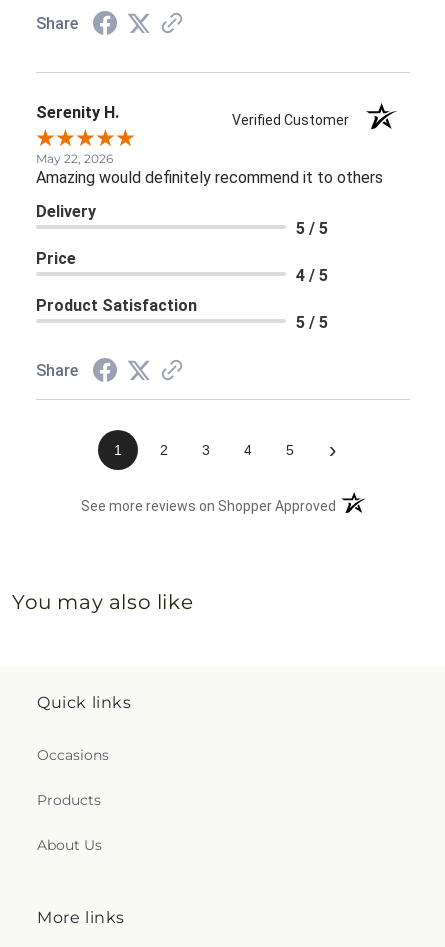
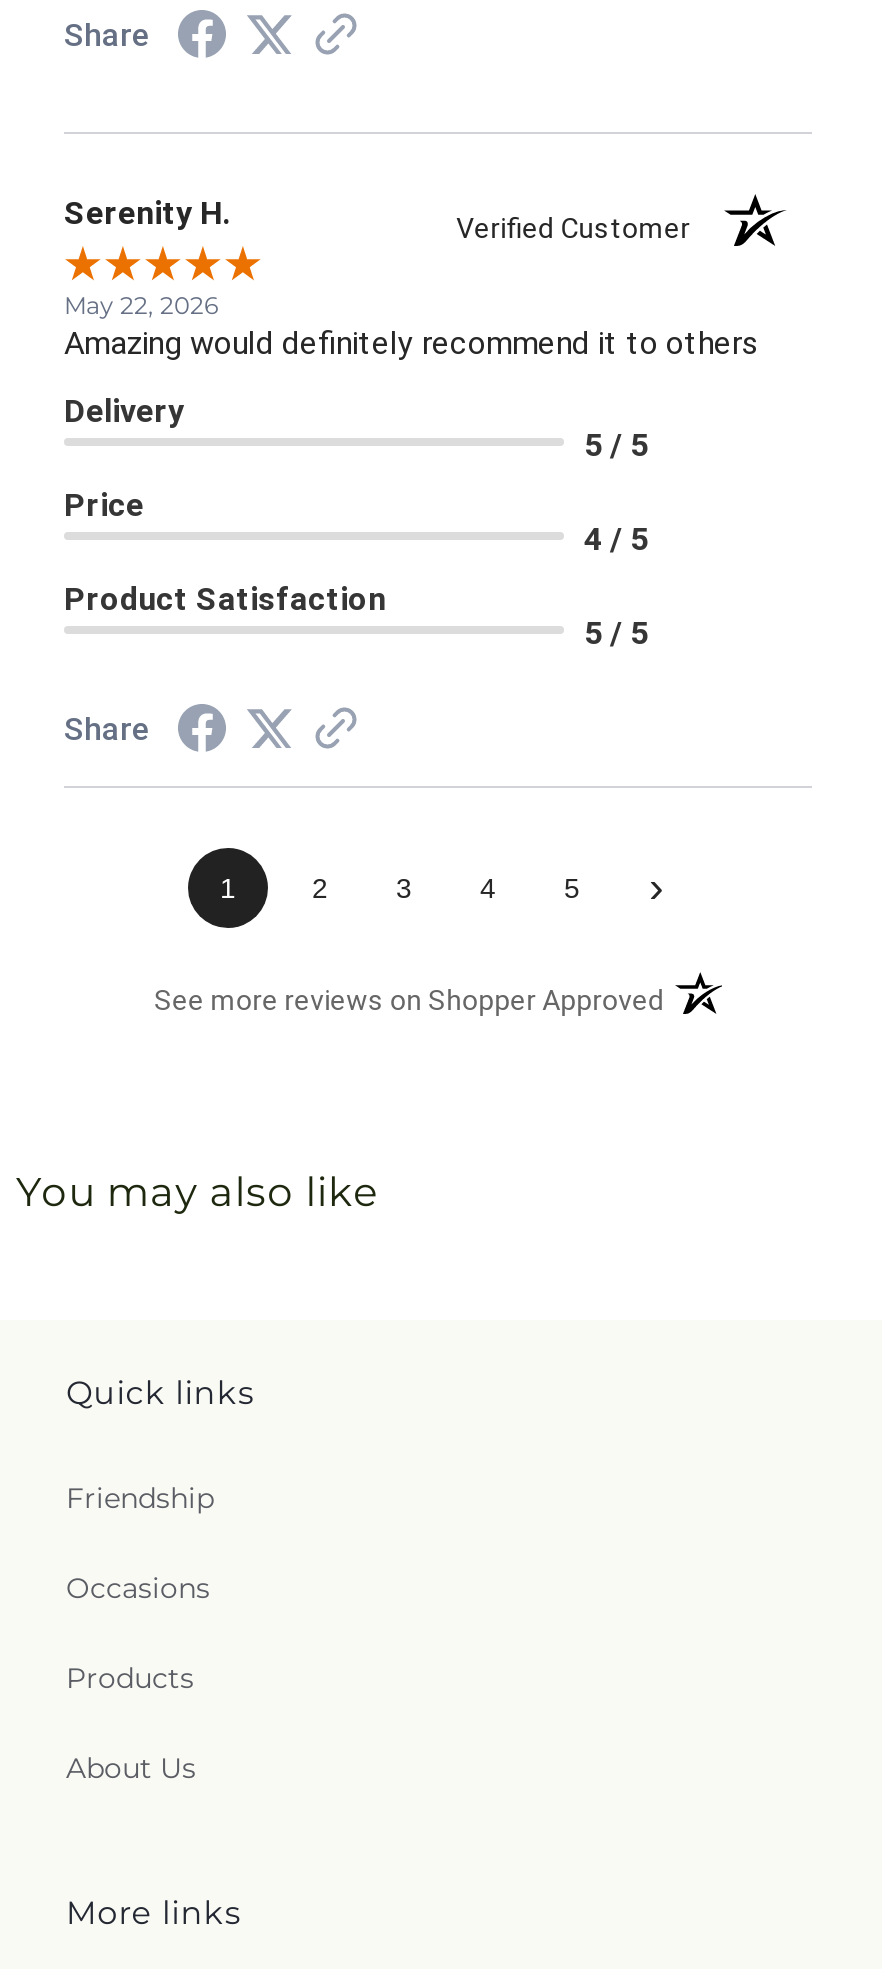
none -> [66,1480,214,1516] Friendship

